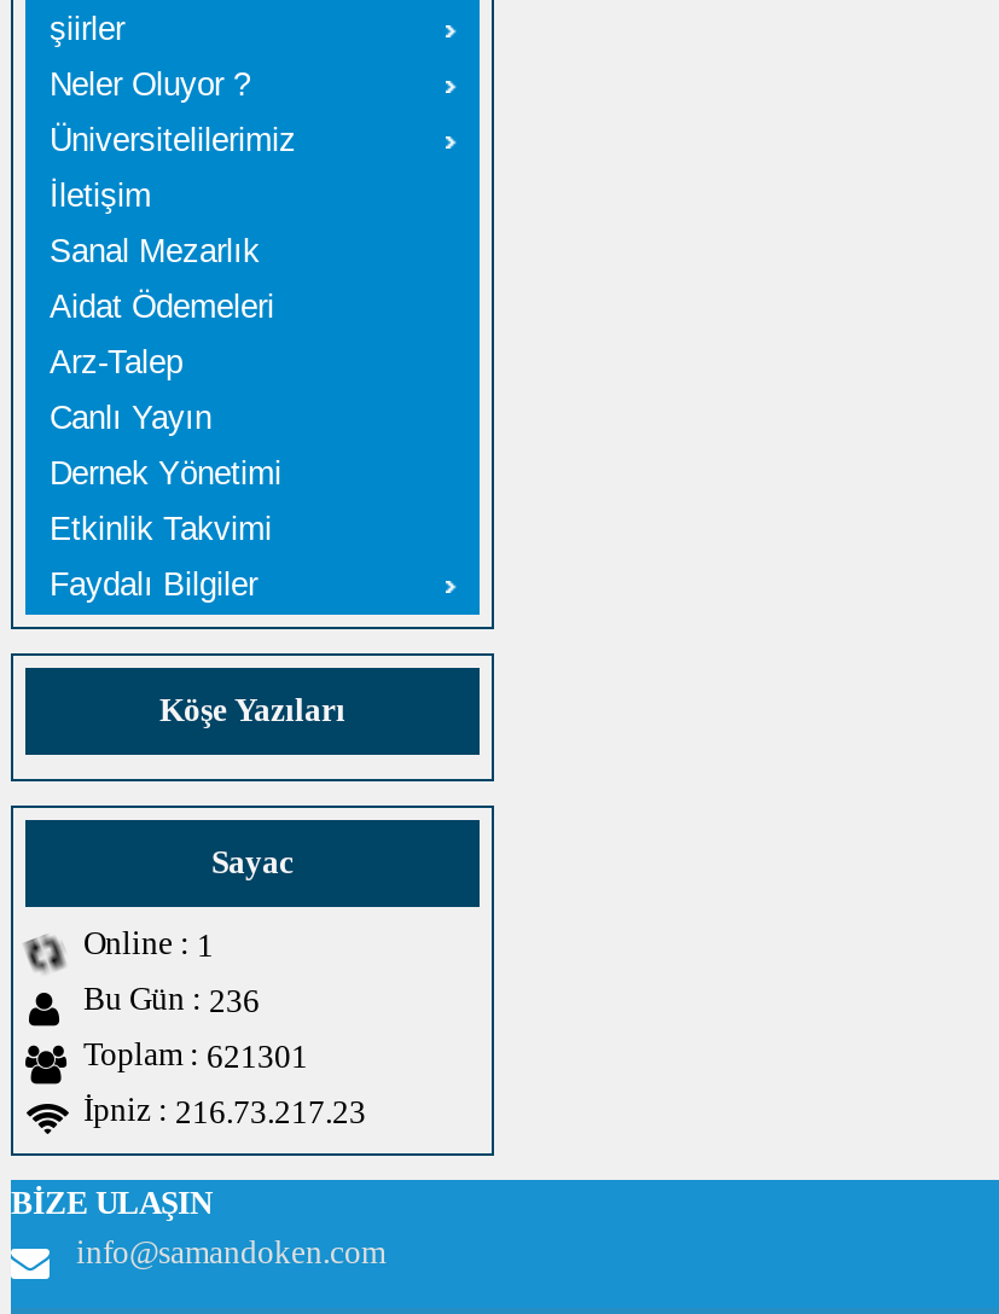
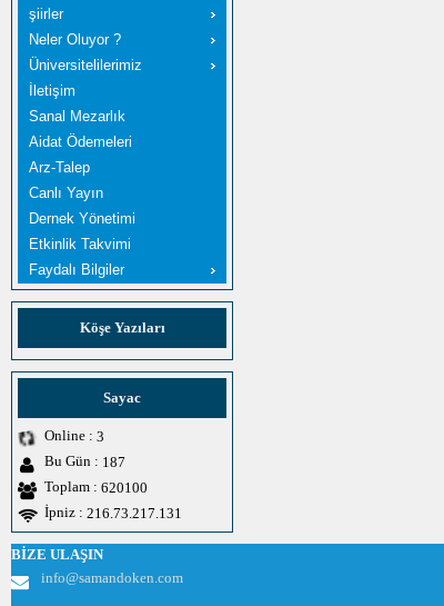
[83,925,214,964] Online : 1 -> [44,427,104,444] Online : 3
[83,981,260,1019] Bu Gün : 236 -> [44,452,125,470] Bu Gün : 187
[83,1036,308,1075] Toplam : 621301 -> [44,478,148,495] Toplam : 620100
[83,1092,366,1130] İpniz : 216.73.217.23 -> [44,503,182,521] İpniz : 216.73.217.131

